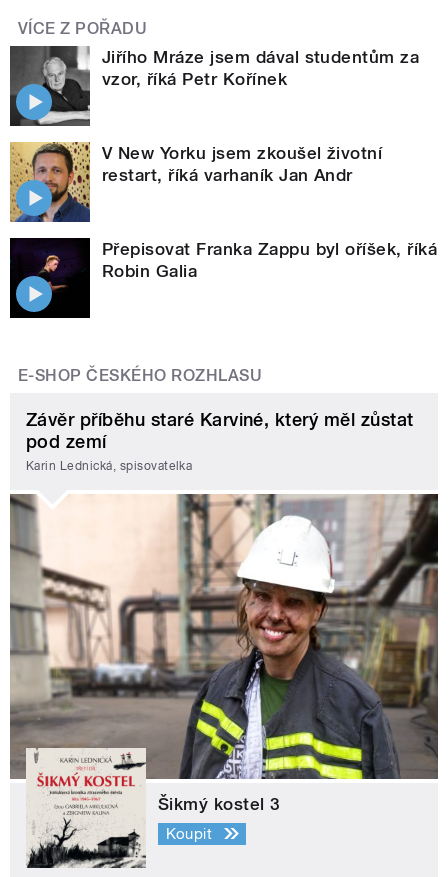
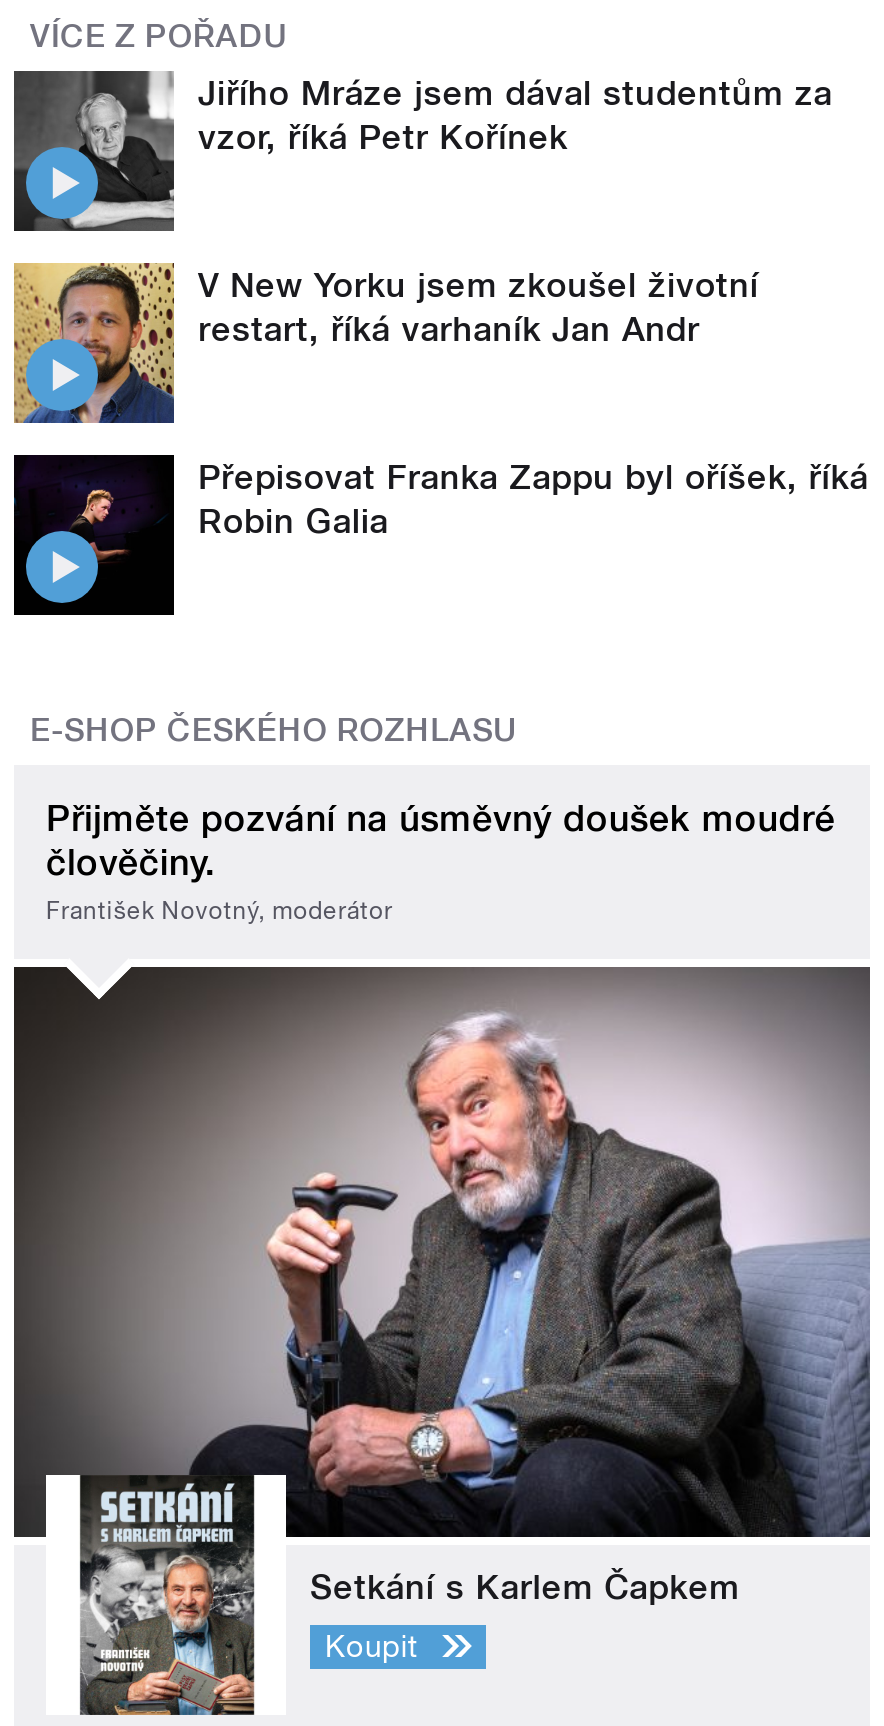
[26,409,414,472] Závěr příběhu staré Karviné, který měl zůstat | pod zemí | Karin Lednická, spisovatelka -> [46,797,835,924] Přijměte pozvání na úsměvný doušek moudré | člověčiny. | František Novotný, moderátor
[10,494,439,869] [image] | Šikmý kostel 3 -> [14,965,872,1717] [image] | Setkání s Karlem Čapkem

